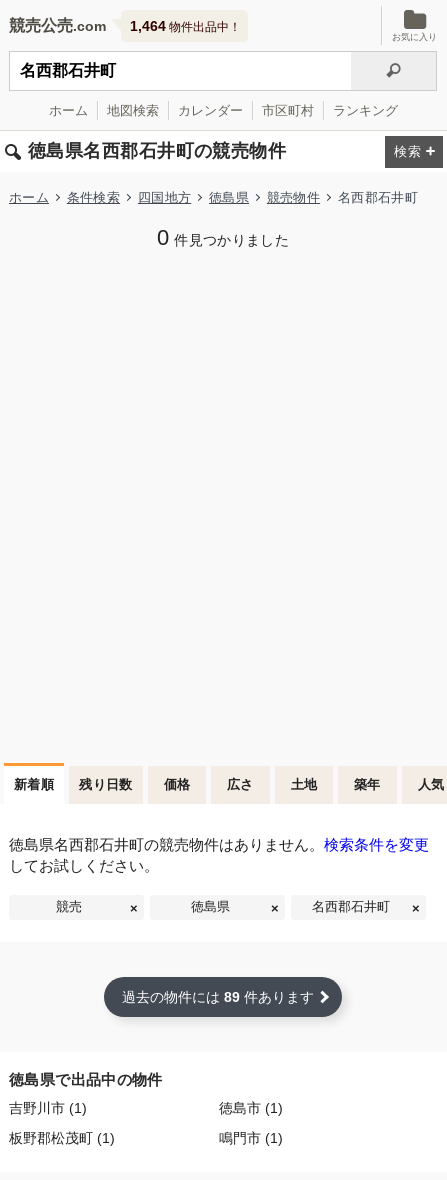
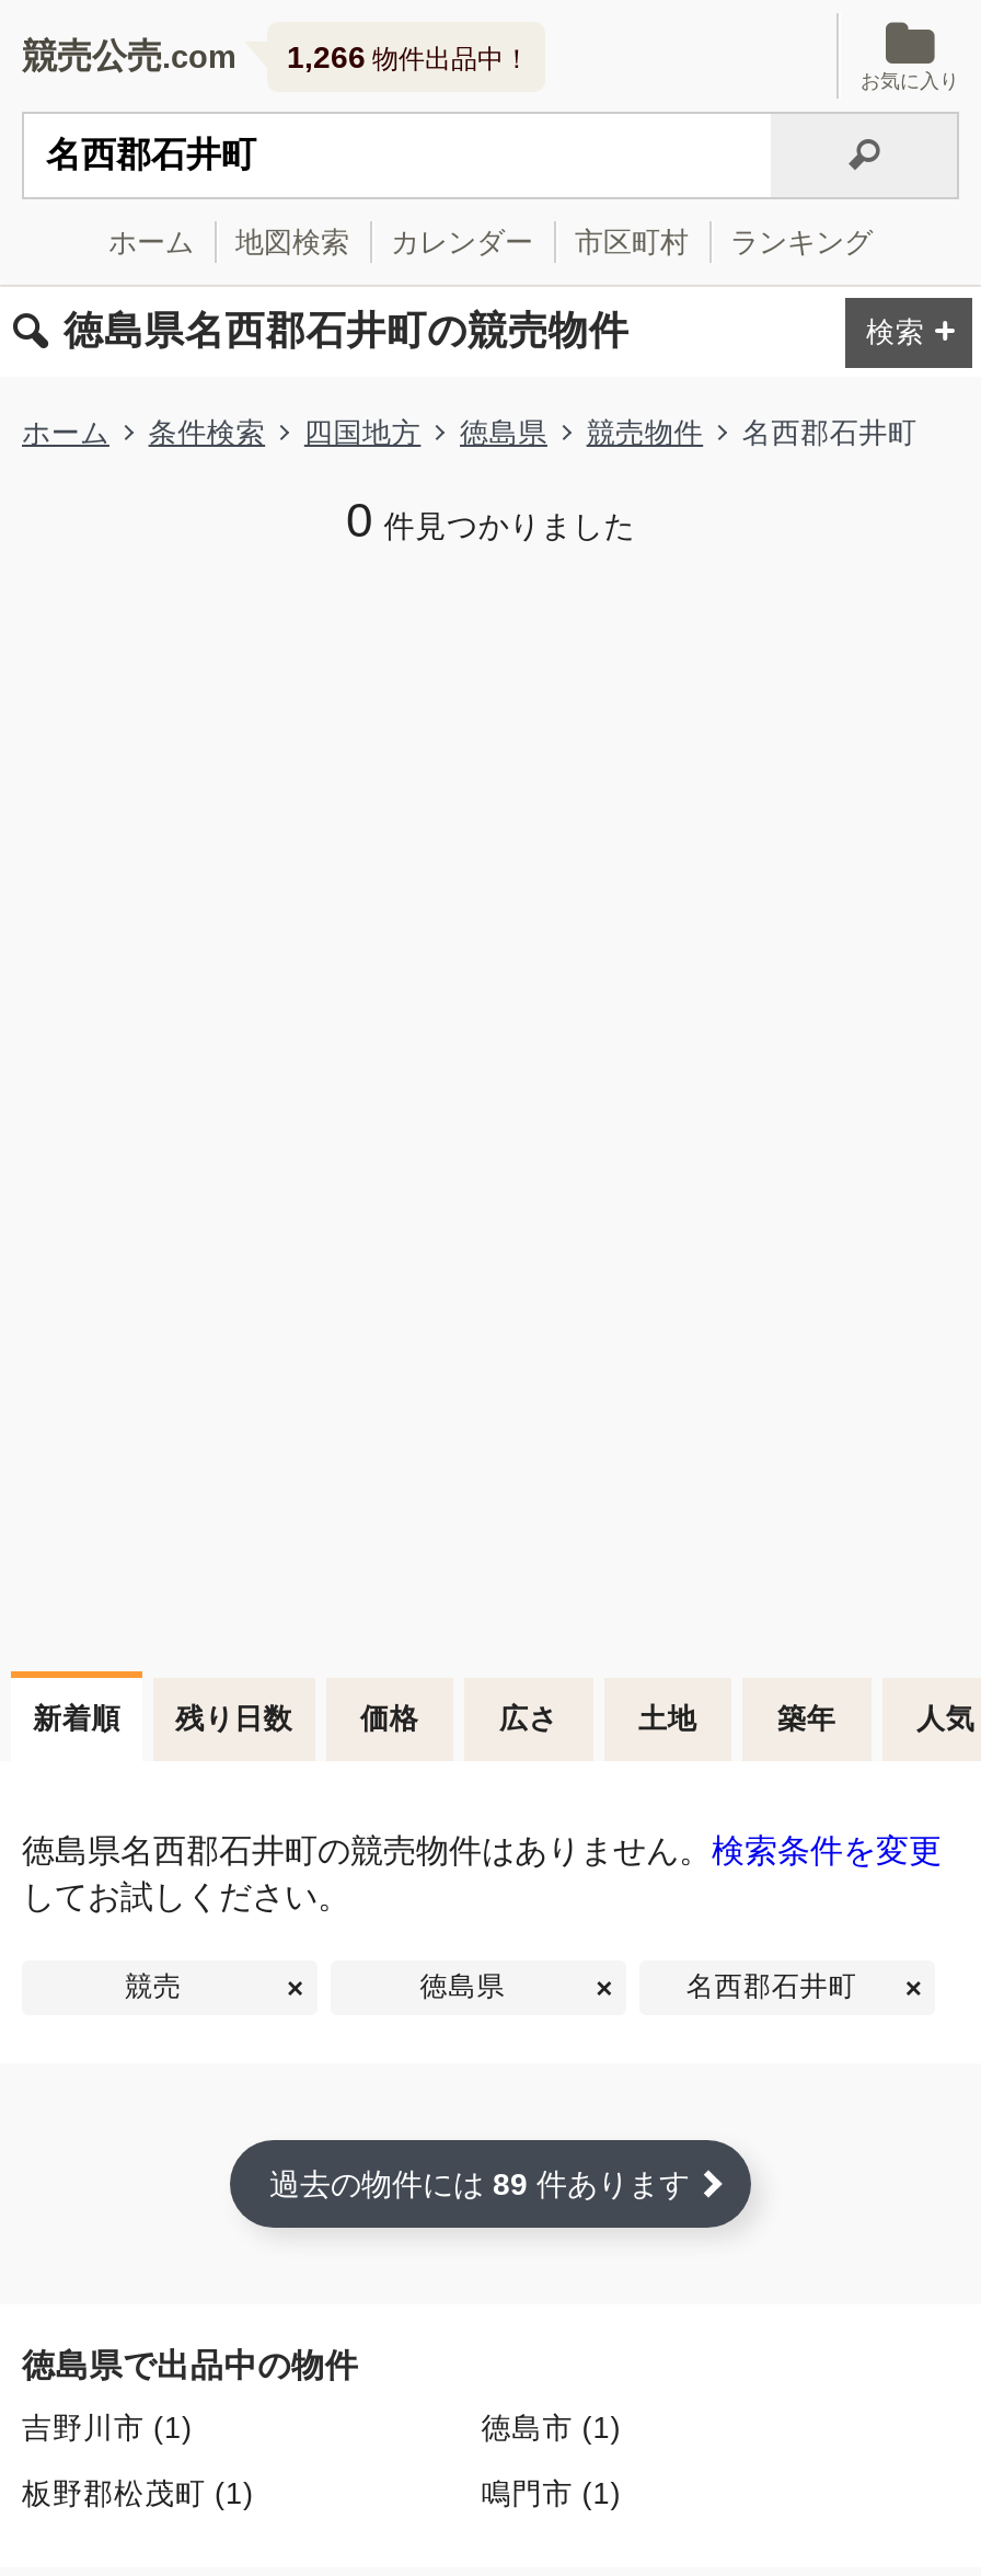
[130,18,241,34] 1,464物件出品中！ -> [287,39,530,74] 1,266物件出品中！

